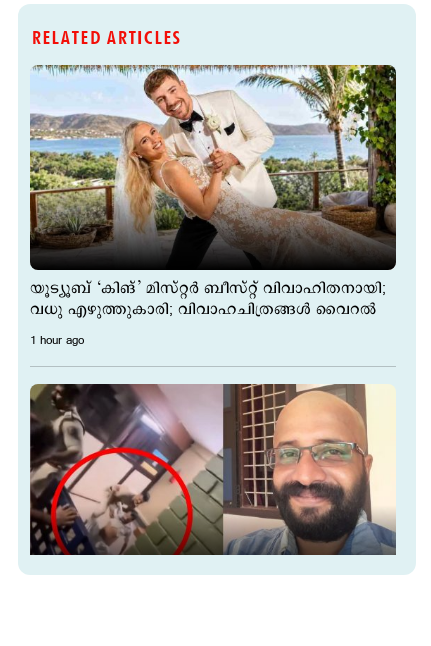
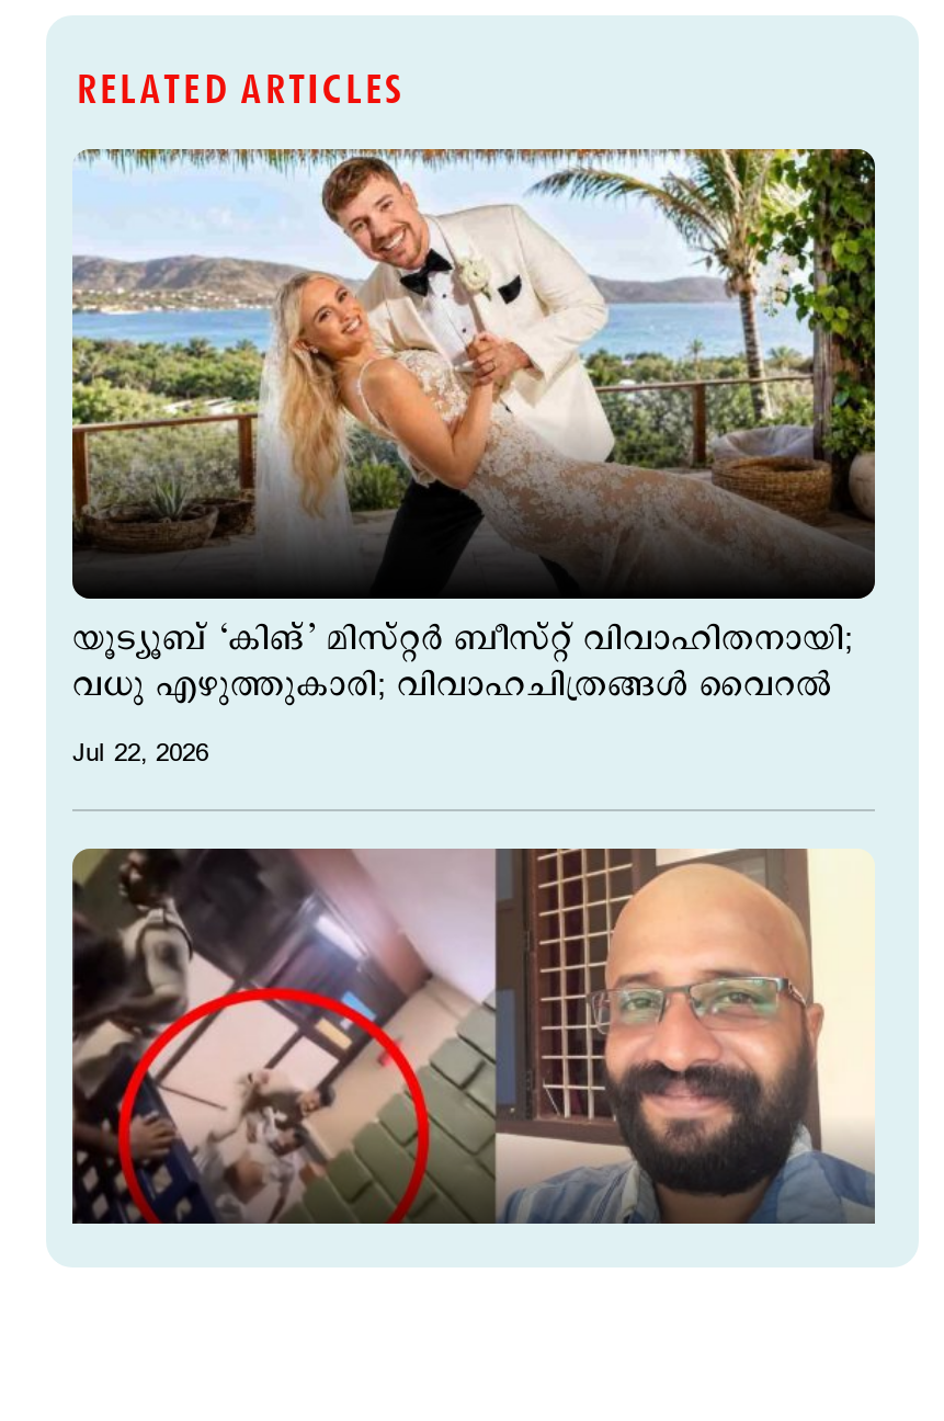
[30,332,84,349] 1 hour ago -> [72,734,208,771] Jul 22, 2026

